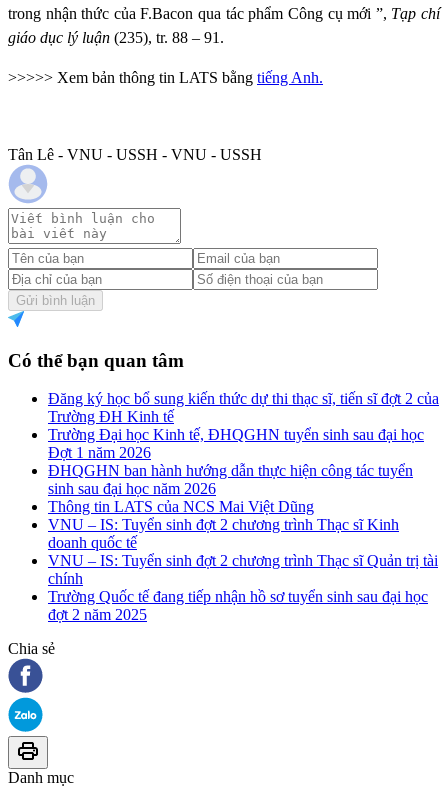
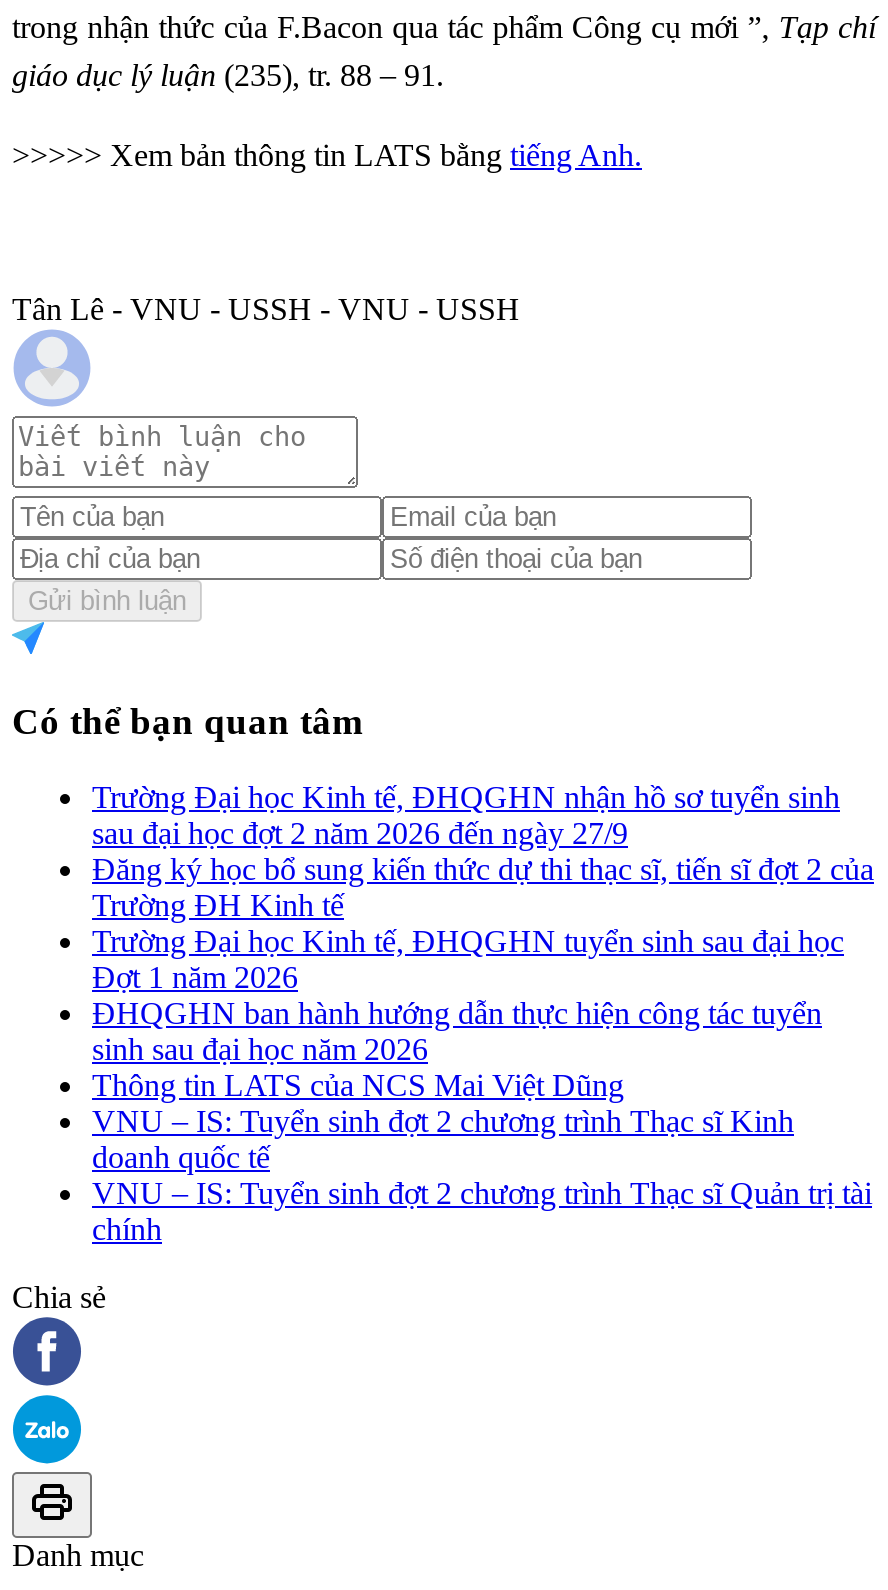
none -> [92,780,840,850] Trường Đại học Kinh tế, ĐHQGHN nhận hồ sơ tuyển sinh | sau đại học đợt 2 năm 2026 đến ngày 27/9
moved [48,390,439,587] -> [92,852,874,1246]: Đăng ký học bổ sung kiến thức dự thi thạc sĩ, tiến sĩ đợt 2 của | Trường ĐH Kinh tế | Trường Đại học Kinh tế, ĐHQGHN tuyển sinh sau đại học | ... | VNU – IS: Tuyển sinh đợt 2 chương trình Thạc sĩ Quản trị tài | chính
[48,588,428,623] Trường Quốc tế đang tiếp nhận hồ sơ tuyển sinh sau đại học | đợt 2 năm 2025 -> none

